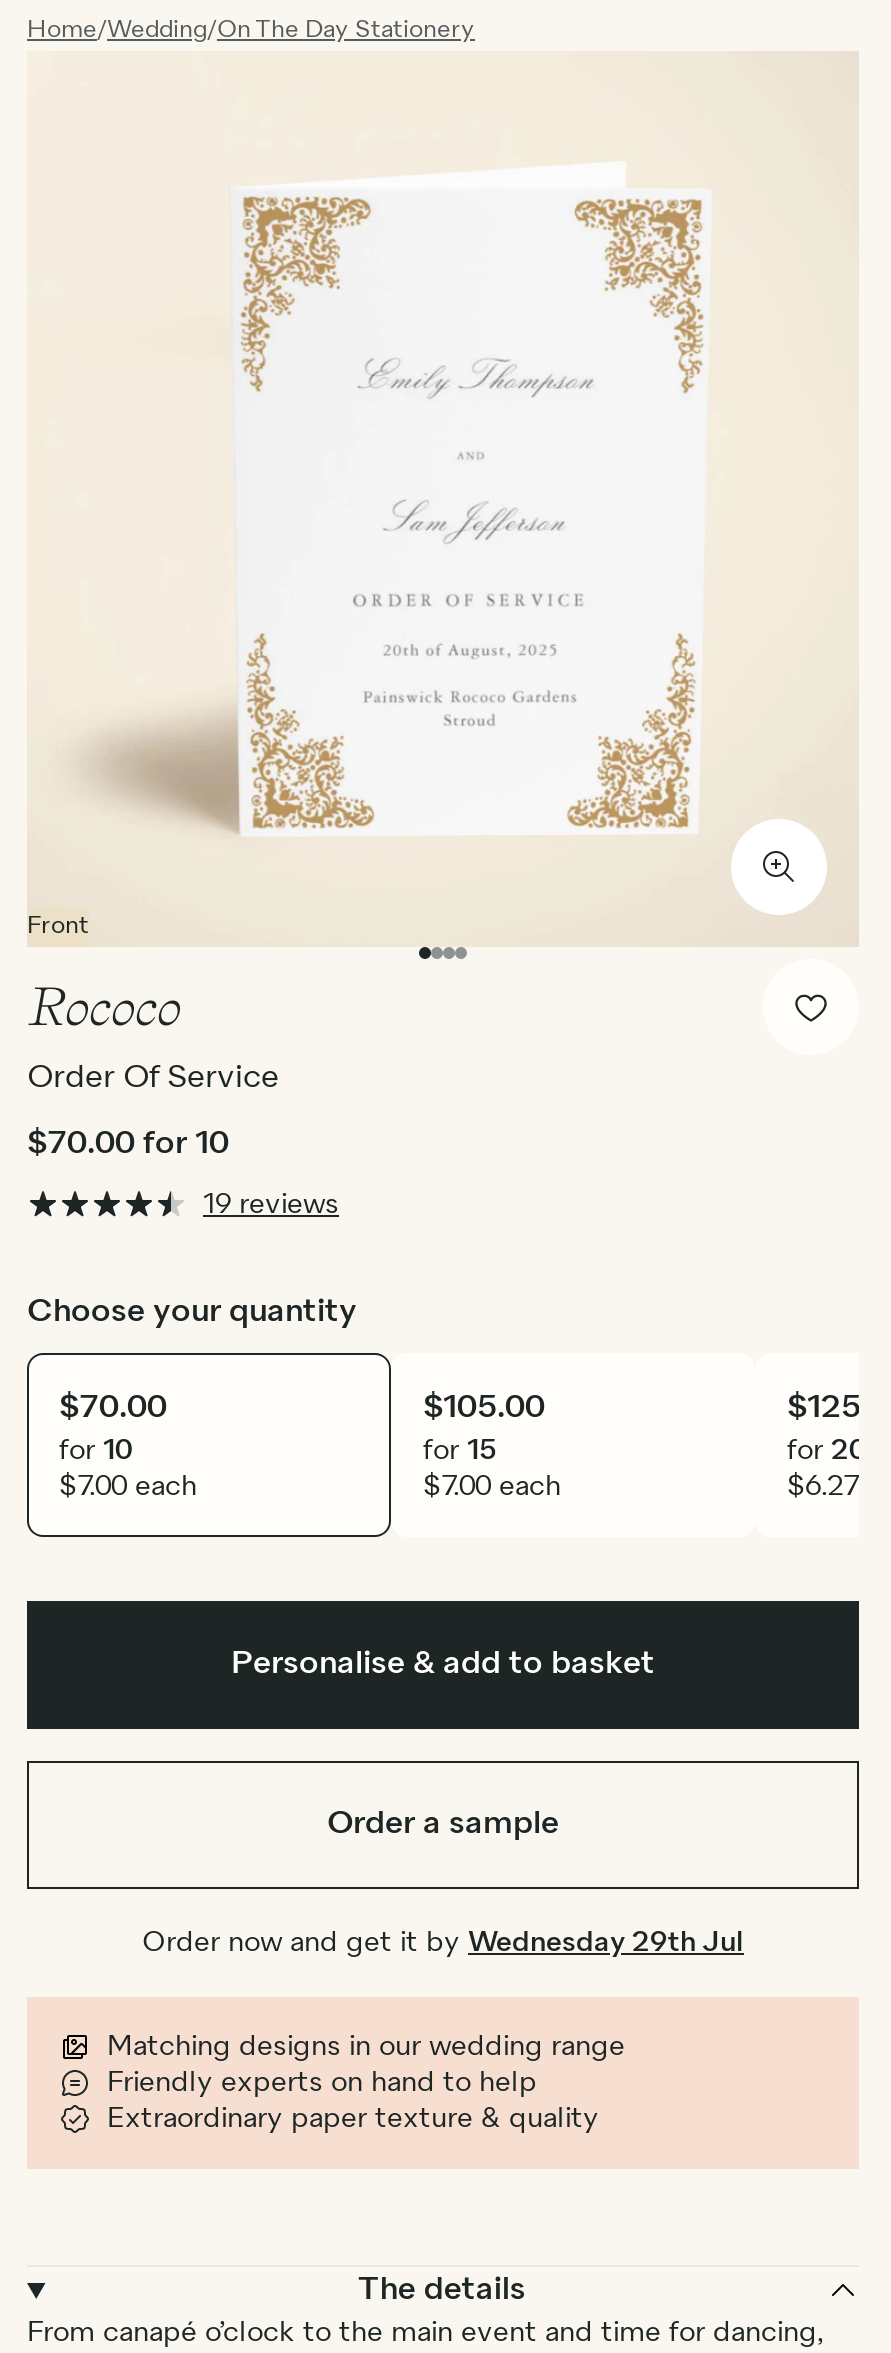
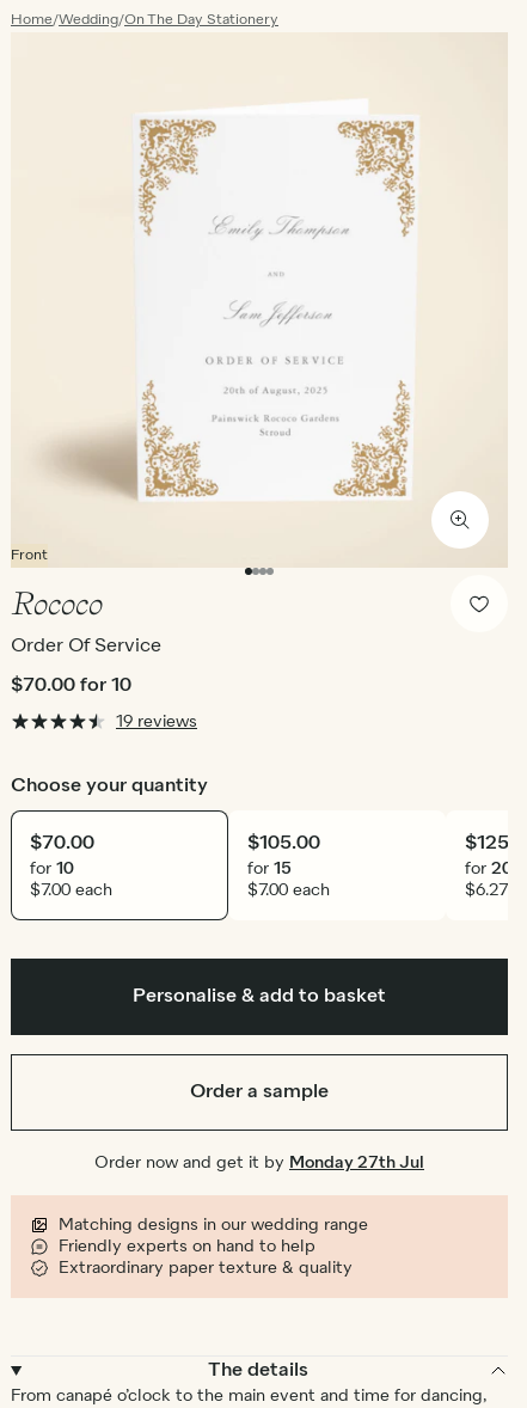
[142,1929,744,1957] Order now and get it by Wednesday 29th Jul -> [94,1155,424,1171] Order now and get it by Monday 27th Jul

